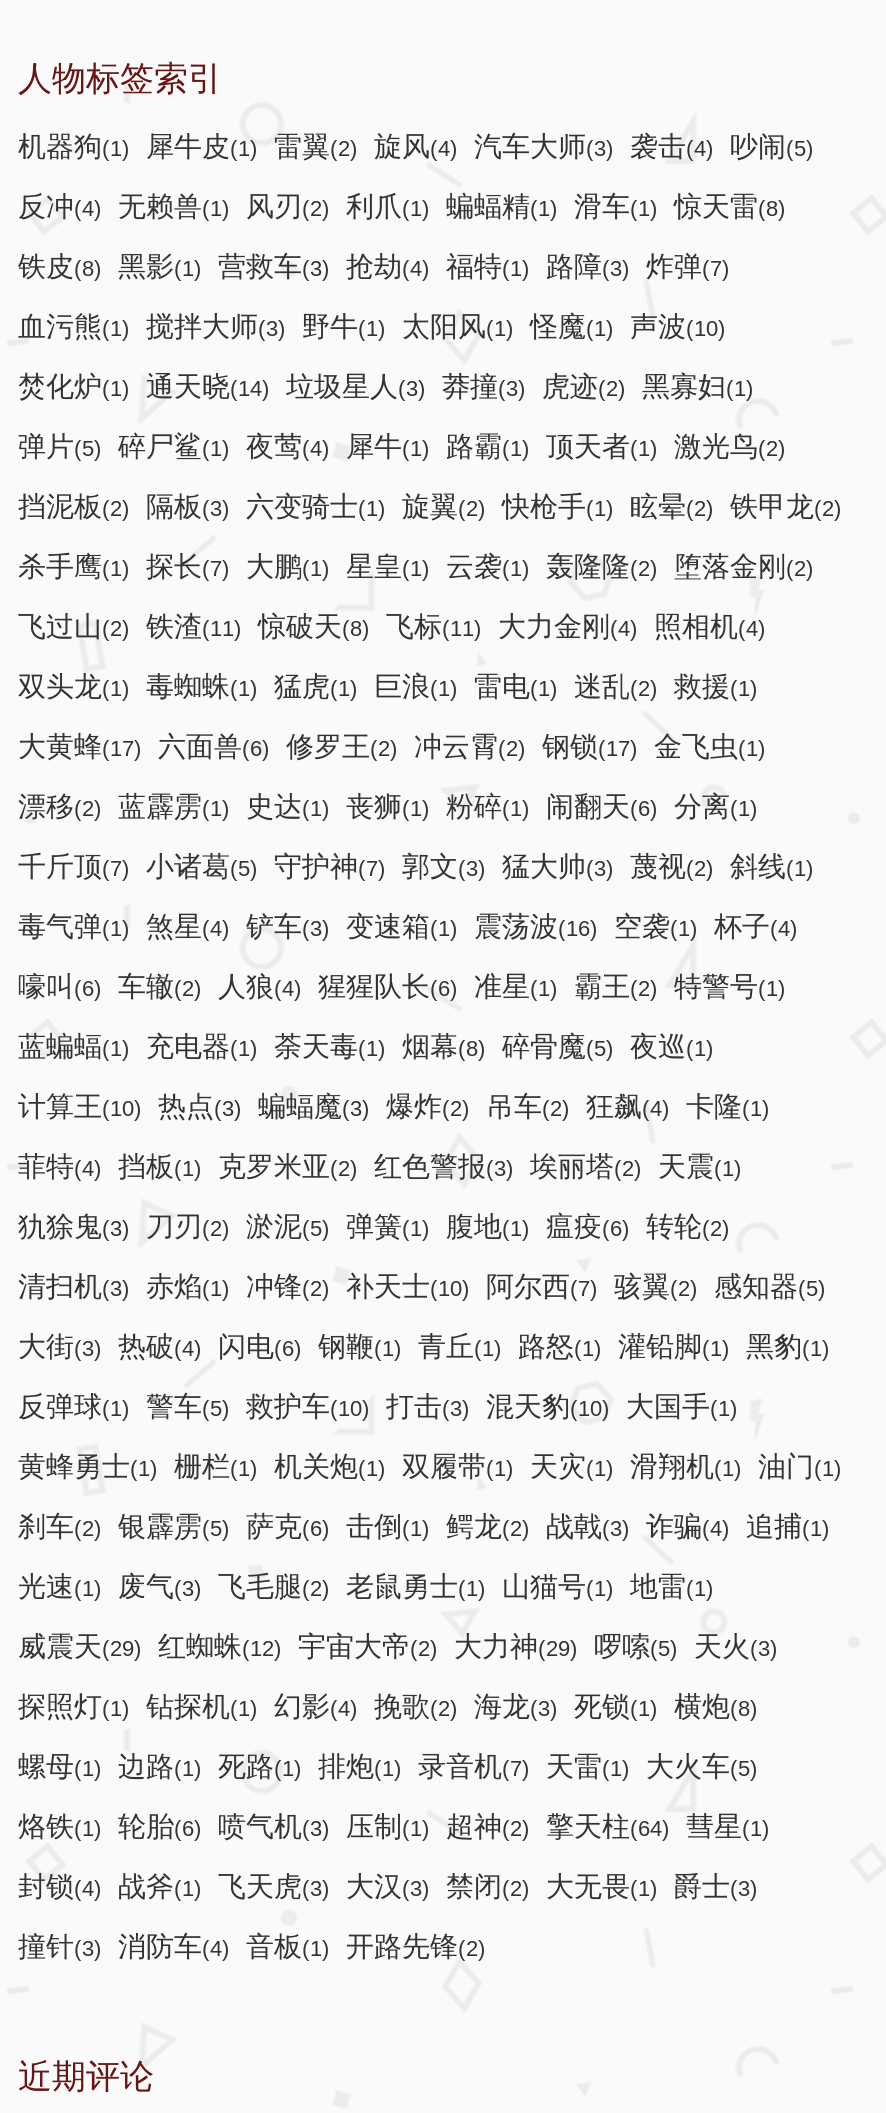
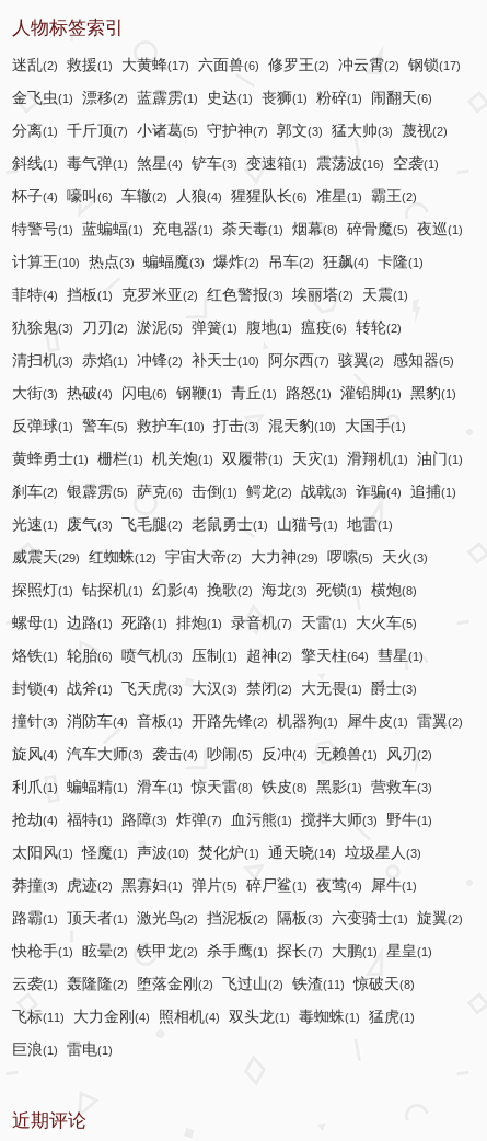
[18,130,842,1062] 机器狗(1) 犀牛皮(1) 雷翼(2) 旋风(4) 汽车大师(3) 袭击(4) 吵闹(5) | 反冲(4) 无赖兽(1) 风刃(2) 利爪(1) 蝙蝠精(1) 滑车(1) 惊天雷(8) | 铁皮(8) 黑影(1) 营救车(3) 抢劫(4) 福特(1) 路障(3) 炸弹(7) | 血污熊(1) 搅拌大师(3) 野牛(1) 太阳风(1) 怪魔(1) 声波(10) | 焚化炉(1) 通天晓(14) 垃圾星人(3) 莽撞(3) 虎迹(2) 黑寡妇(1) | 弹片(5) 碎尸鲨(1) 夜莺(4) 犀牛(1) 路霸(1) 顶天者(1) 激光鸟(2) | 挡泥板(2) 隔板(3) 六变骑士(1) 旋翼(2) 快枪手(1) 眩晕(2) 铁甲龙(2) | 杀手鹰(1) 探长(7) 大鹏(1) 星皇(1) 云袭(1) 轰隆隆(2) 堕落金刚(2) | 飞过山(2) 铁渣(11) 惊破天(8) 飞标(11) 大力金刚(4) 照相机(4) | 双头龙(1) 毒蜘蛛(1) 猛虎(1) 巨浪(1) 雷电(1) 迷乱(2) 救援(1) | 大黄蜂(17) 六面兽(6) 修罗王(2) 冲云霄(2) 钢锁(17) 金飞虫(1) | 漂移(2) 蓝霹雳(1) 史达(1) 丧狮(1) 粉碎(1) 闹翻天(6) 分离(1) | 千斤顶(7) 小诸葛(5) 守护神(7) 郭文(3) 猛大帅(3) 蔑视(2) 斜线(1) | 毒气弹(1) 煞星(4) 铲车(3) 变速箱(1) 震荡波(16) 空袭(1) 杯子(4) | 嚎叫(6) 车辙(2) 人狼(4) 猩猩队长(6) 准星(1) 霸王(2) 特警号(1) | 蓝蝙蝠(1) 充电器(1) 荼天毒(1) 烟幕(8) 碎骨魔(5) 夜巡(1) -> [12,56,463,237] 迷乱(2) 救援(1) 大黄蜂(17) 六面兽(6) 修罗王(2) 冲云霄(2) 钢锁(17) | 金飞虫(1) 漂移(2) 蓝霹雳(1) 史达(1) 丧狮(1) 粉碎(1) 闹翻天(6) | 分离(1) 千斤顶(7) 小诸葛(5) 守护神(7) 郭文(3) 猛大帅(3) 蔑视(2) | 斜线(1) 毒气弹(1) 煞星(4) 铲车(3) 变速箱(1) 震荡波(16) 空袭(1) | 杯子(4) 嚎叫(6) 车辙(2) 人狼(4) 猩猩队长(6) 准星(1) 霸王(2) | 特警号(1) 蓝蝙蝠(1) 充电器(1) 荼天毒(1) 烟幕(8) 碎骨魔(5) 夜巡(1)
moved [18,1090,842,1902] -> [12,253,463,697]: 计算王(10) 热点(3) 蝙蝠魔(3) 爆炸(2) 吊车(2) 狂飙(4) 卡隆(1) | 菲特(4) 挡板(1) 克罗米亚(2) 红色警报(3) 埃丽塔(2) 天震(1) | 清扫机(3) 赤焰(1) 冲锋(2) 补天士(10) 阿尔西(7) 骇翼(2) 感知器(5) | ... | 烙铁(1) 轮胎(6) 喷气机(3) 压制(1) 超神(2) 擎天柱(64) 彗星(1) | 封锁(4) 战斧(1) 飞天虎(3) 大汉(3) 禁闭(2) 大无畏(1) 爵士(3)
[18,1930,486,1962] 撞针(3) 消防车(4) 音板(1) 开路先锋(2) -> [12,712,463,1058] 撞针(3) 消防车(4) 音板(1) 开路先锋(2) 机器狗(1) 犀牛皮(1) 雷翼(2) | 旋风(4) 汽车大师(3) 袭击(4) 吵闹(5) 反冲(4) 无赖兽(1) 风刃(2) | 利爪(1) 蝙蝠精(1) 滑车(1) 惊天雷(8) 铁皮(8) 黑影(1) 营救车(3) | 抢劫(4) 福特(1) 路障(3) 炸弹(7) 血污熊(1) 搅拌大师(3) 野牛(1) | 太阳风(1) 怪魔(1) 声波(10) 焚化炉(1) 通天晓(14) 垃圾星人(3) | 莽撞(3) 虎迹(2) 黑寡妇(1) 弹片(5) 碎尸鲨(1) 夜莺(4) 犀牛(1) | 路霸(1) 顶天者(1) 激光鸟(2) 挡泥板(2) 隔板(3) 六变骑士(1) 旋翼(2) | 快枪手(1) 眩晕(2) 铁甲龙(2) 杀手鹰(1) 探长(7) 大鹏(1) 星皇(1) | 云袭(1) 轰隆隆(2) 堕落金刚(2) 飞过山(2) 铁渣(11) 惊破天(8) | 飞标(11) 大力金刚(4) 照相机(4) 双头龙(1) 毒蜘蛛(1) 猛虎(1) | 巨浪(1) 雷电(1)

